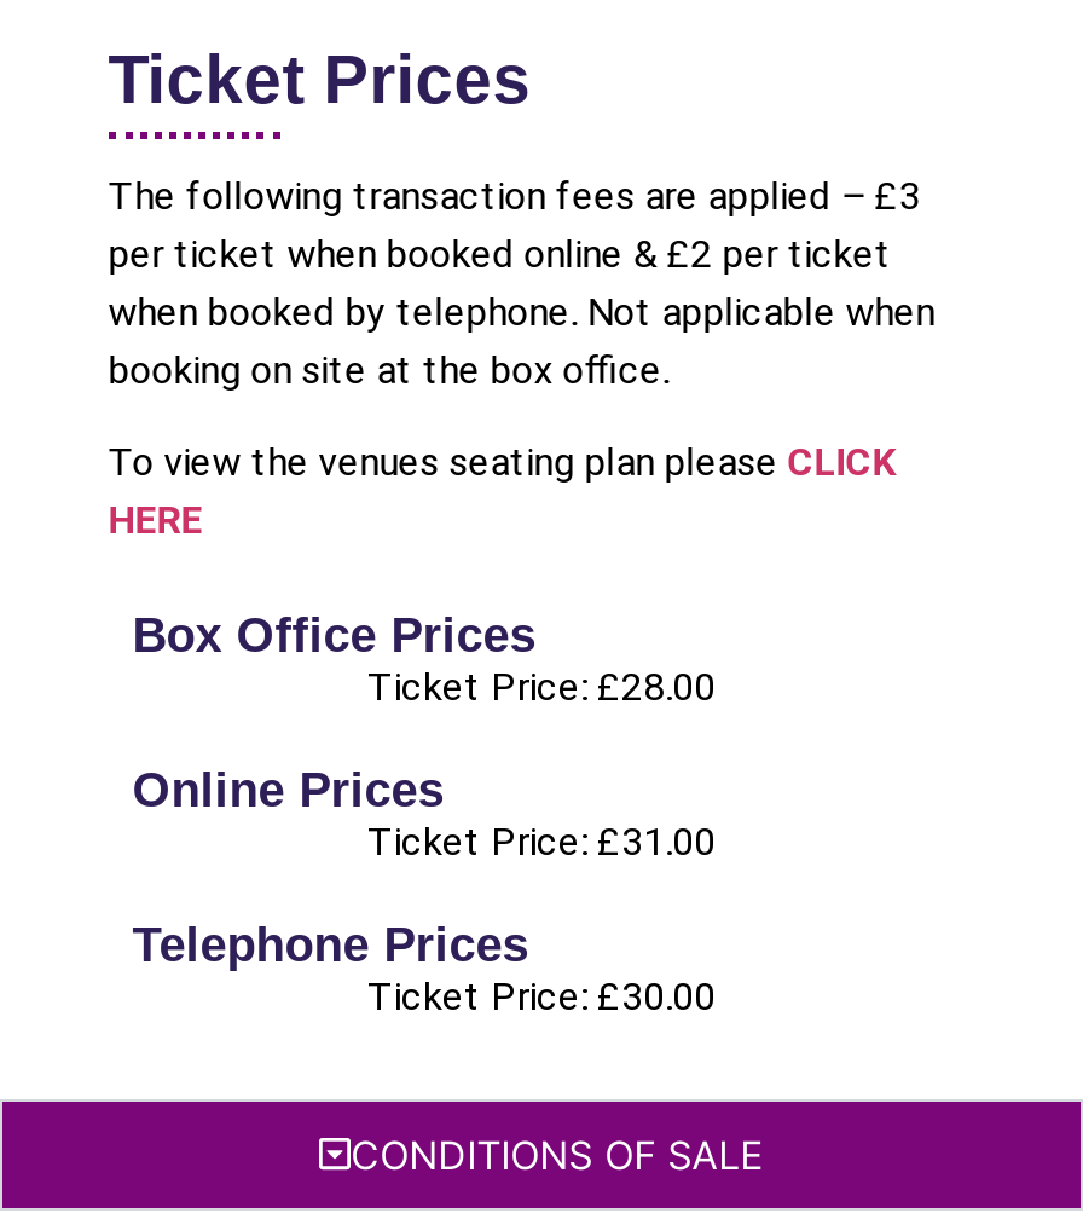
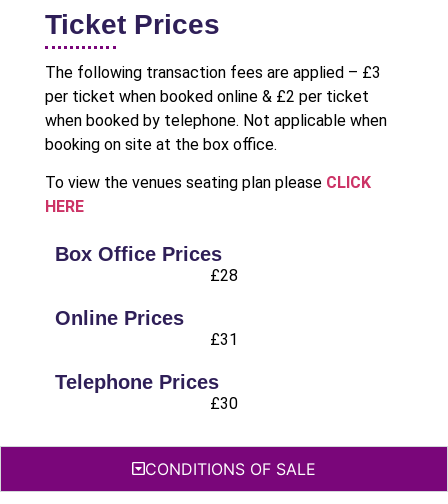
[367,663,716,709] Ticket Price: £28.00 -> [210,266,238,285] £28
[367,818,716,864] Ticket Price: £31.00 -> [210,330,238,349] £31
[367,973,716,1019] Ticket Price: £30.00 -> [210,394,238,413] £30

